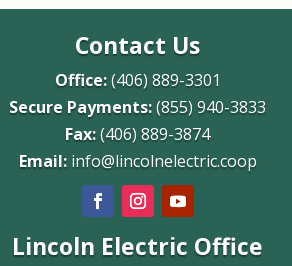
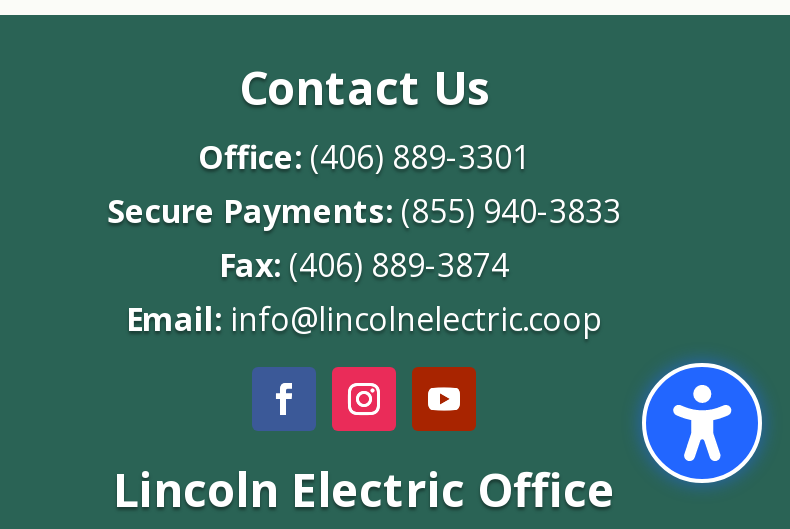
none -> [636,357,768,489] [image]

